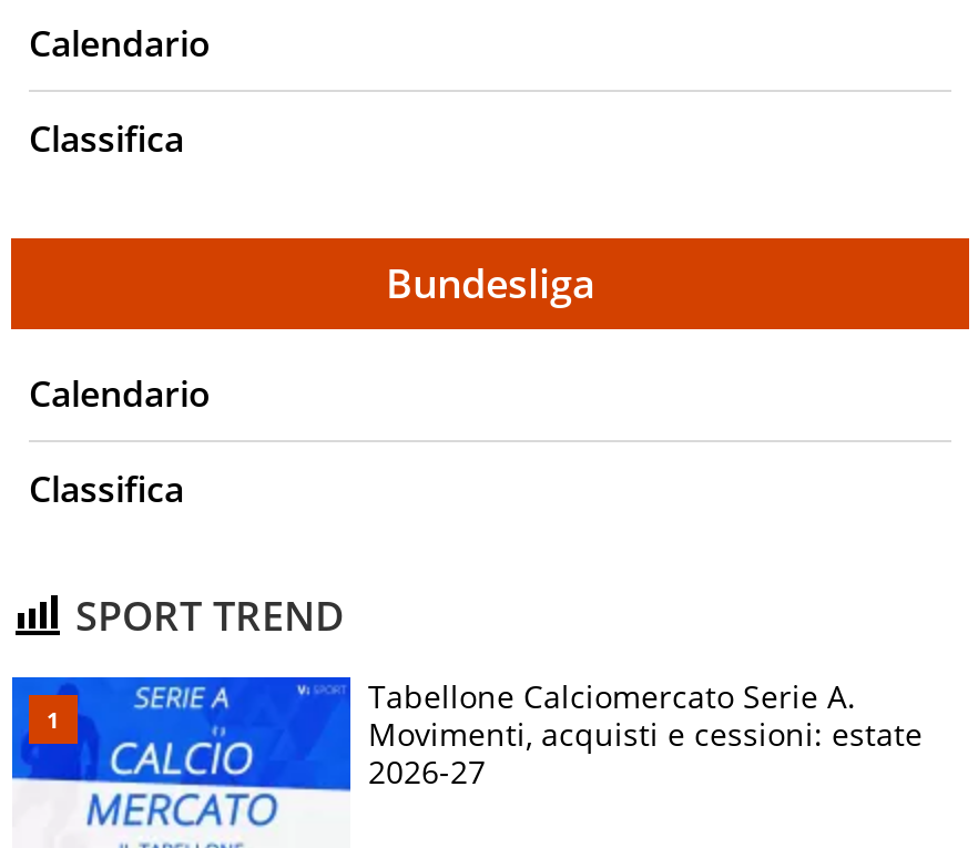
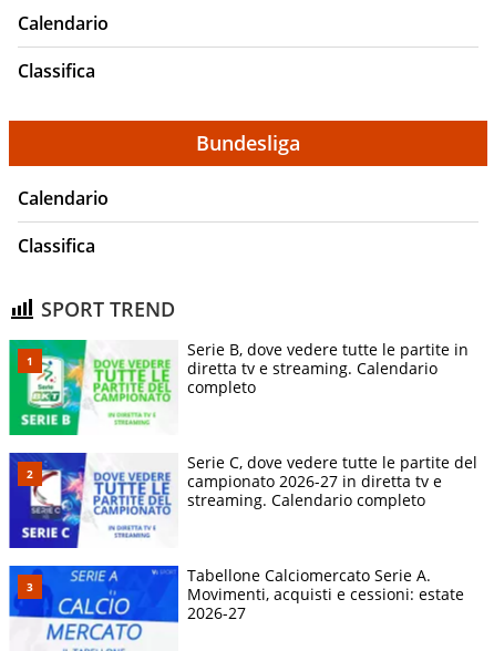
none -> [8,339,469,436] [image] | Serie B, dove vedere tutte le partite in | diretta tv e streaming. Calendario | completo
none -> [8,452,477,549] [image] | Serie C, dove vedere tutte le partite del | campionato 2026-27 in diretta tv e | streaming. Calendario completo

